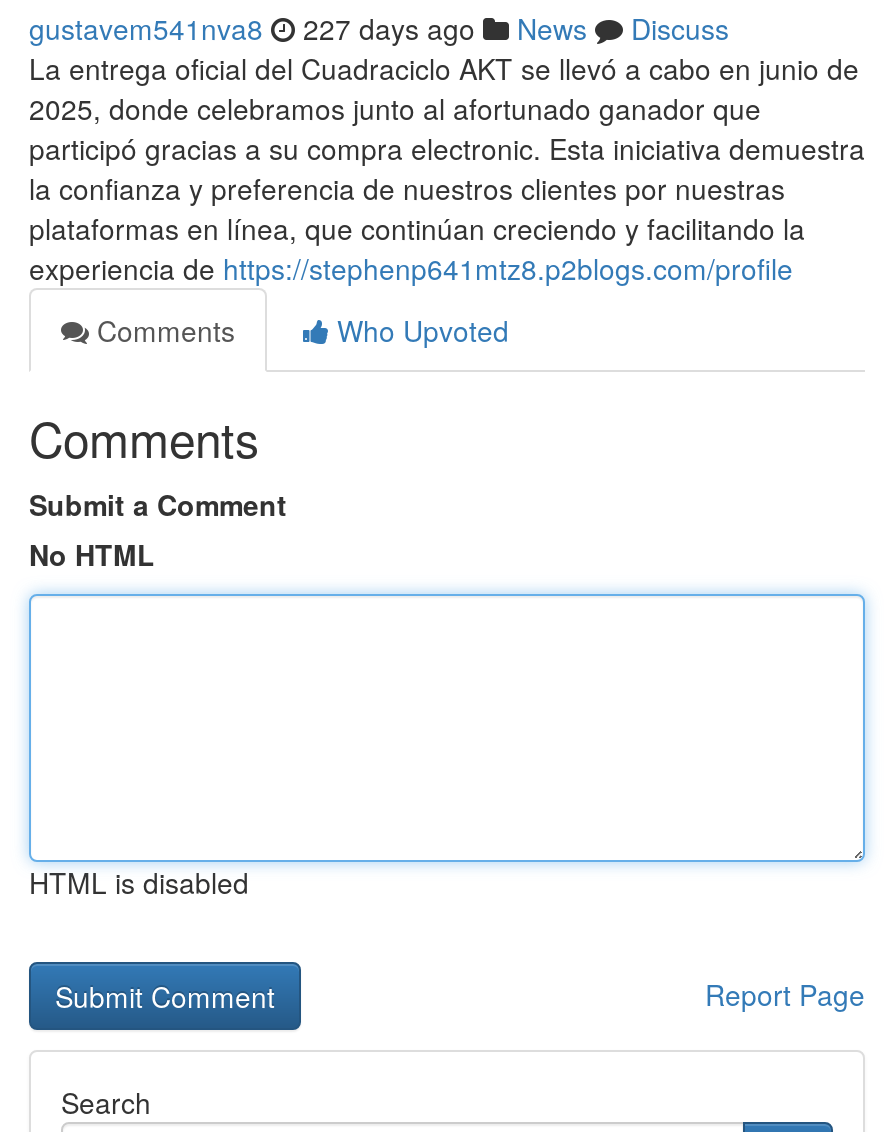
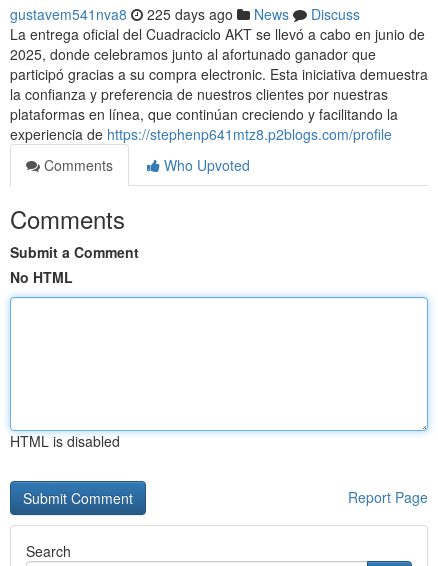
[29,8,729,48] gustavem541nva8 227 days ago News Discuss -> [10,4,360,24] gustavem541nva8 225 days ago News Discuss

